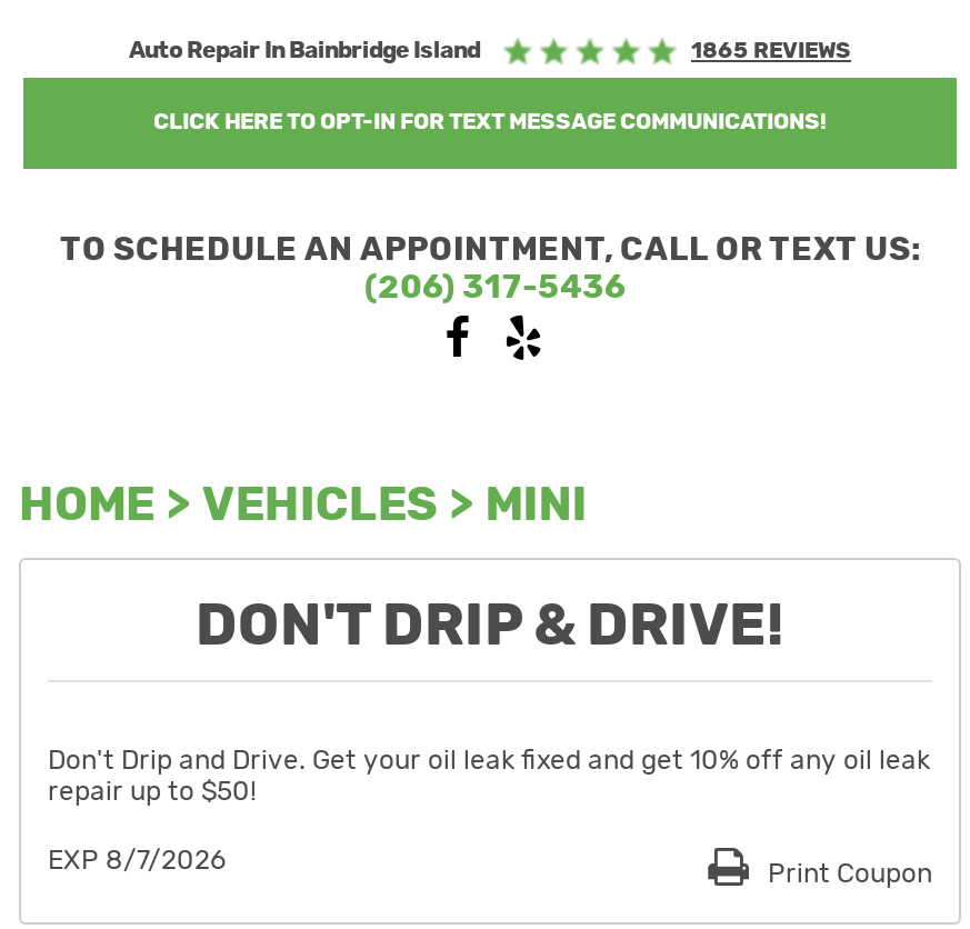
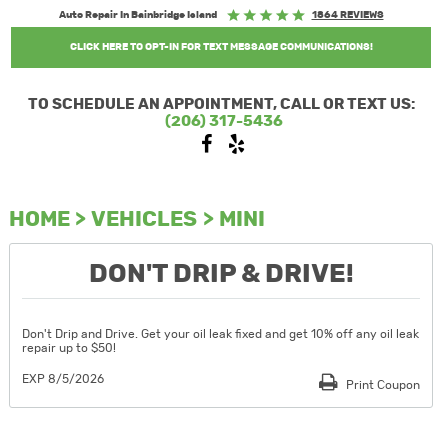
[691,40,851,62] 1865 REVIEWS -> [311,10,383,20] 1864 REVIEWS
[48,848,226,874] EXP 8/7/2026 -> [22,373,104,385] EXP 8/5/2026

